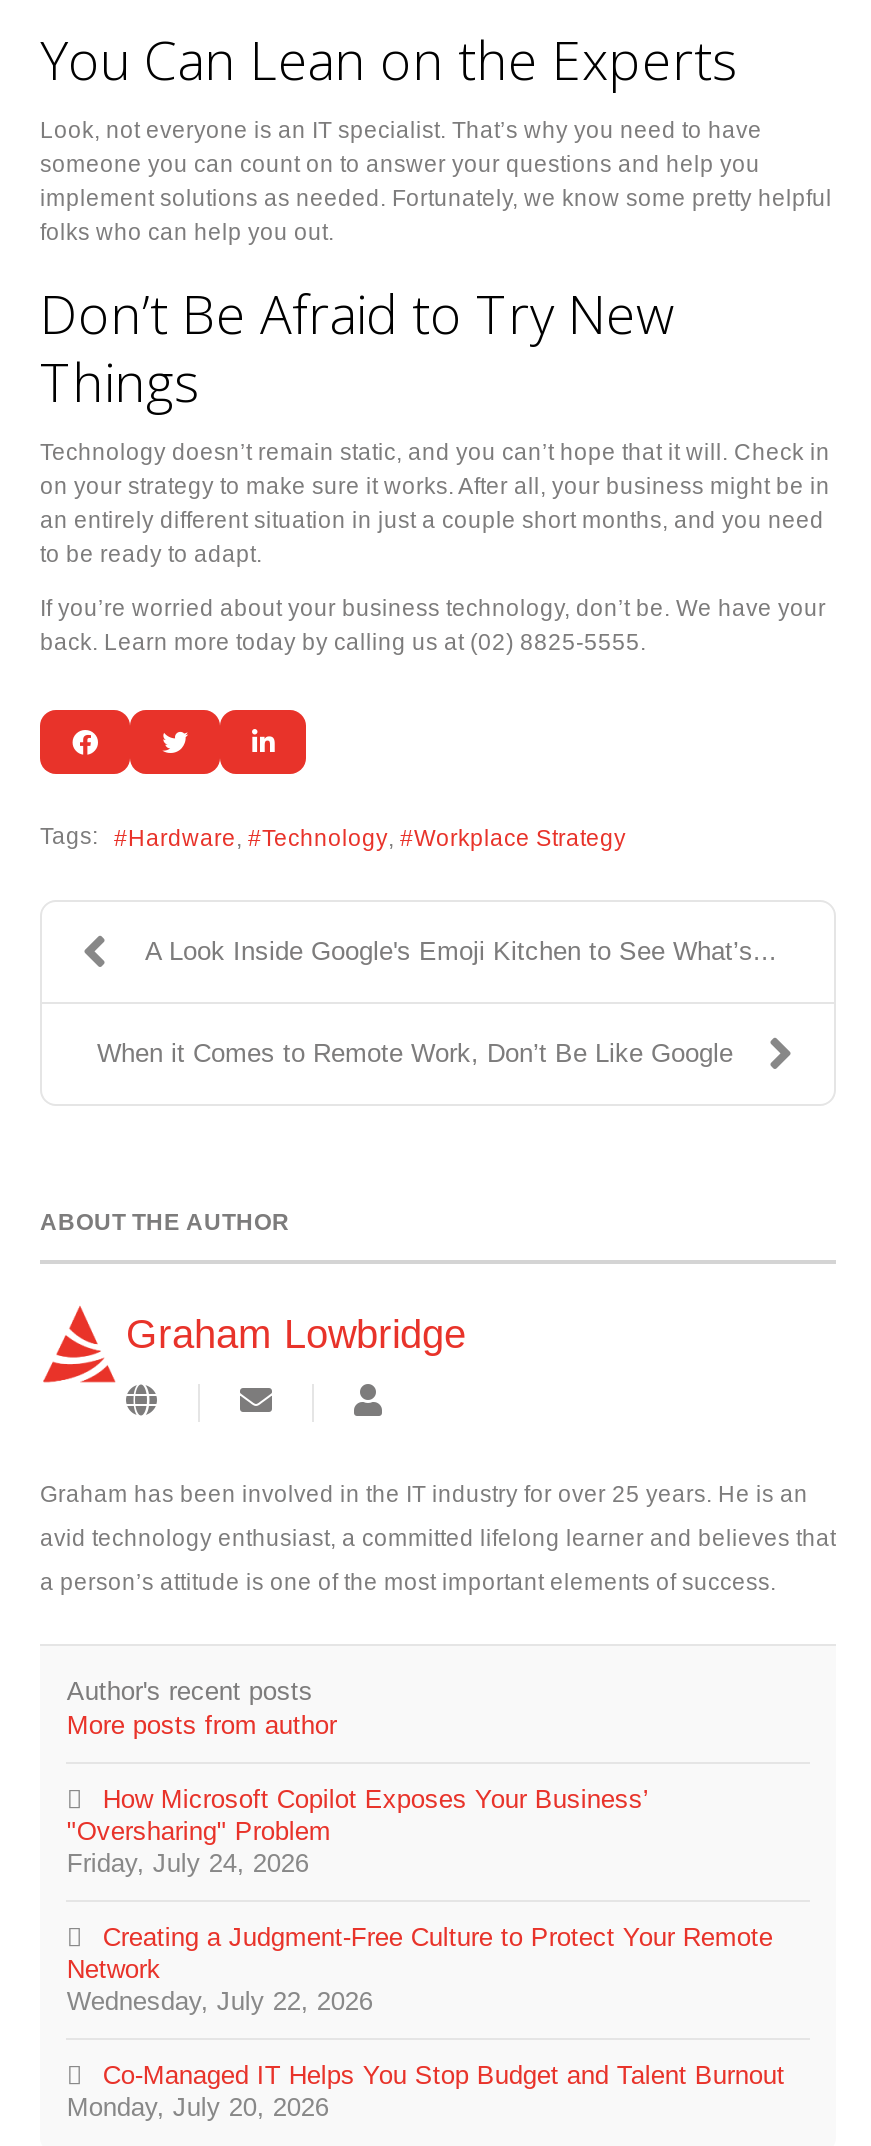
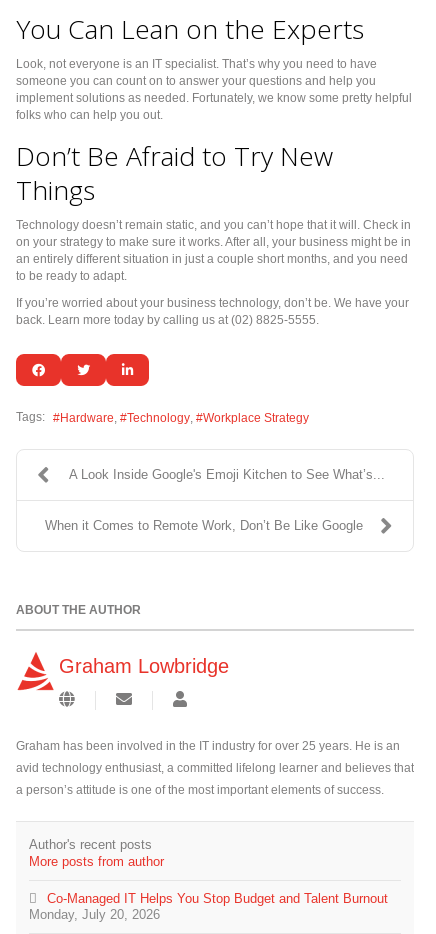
[67,1785,649,1847] How Microsoft Copilot Exposes Your Business’ | "Oversharing" Problem -> none
[67,1849,309,1879] Friday, July 24, 2026 -> none
[67,1923,773,1985] Creating a Judgment-Free Culture to Protect Your Remote | Network -> none
[67,1987,373,2017] Wednesday, July 22, 2026 -> none

